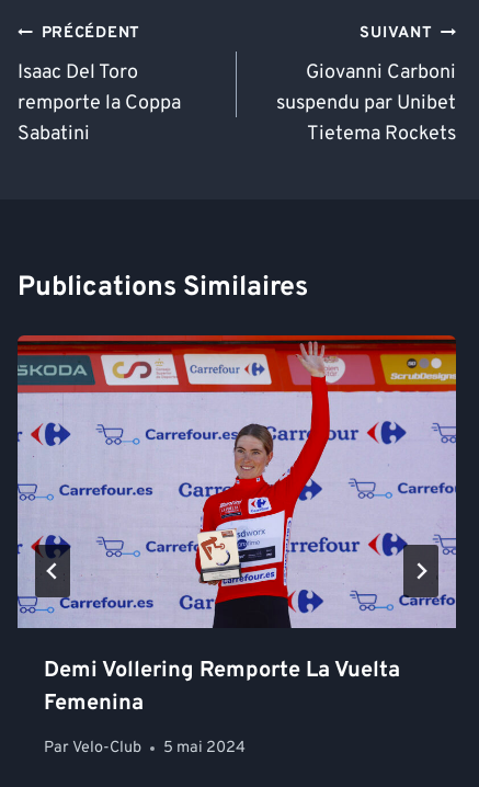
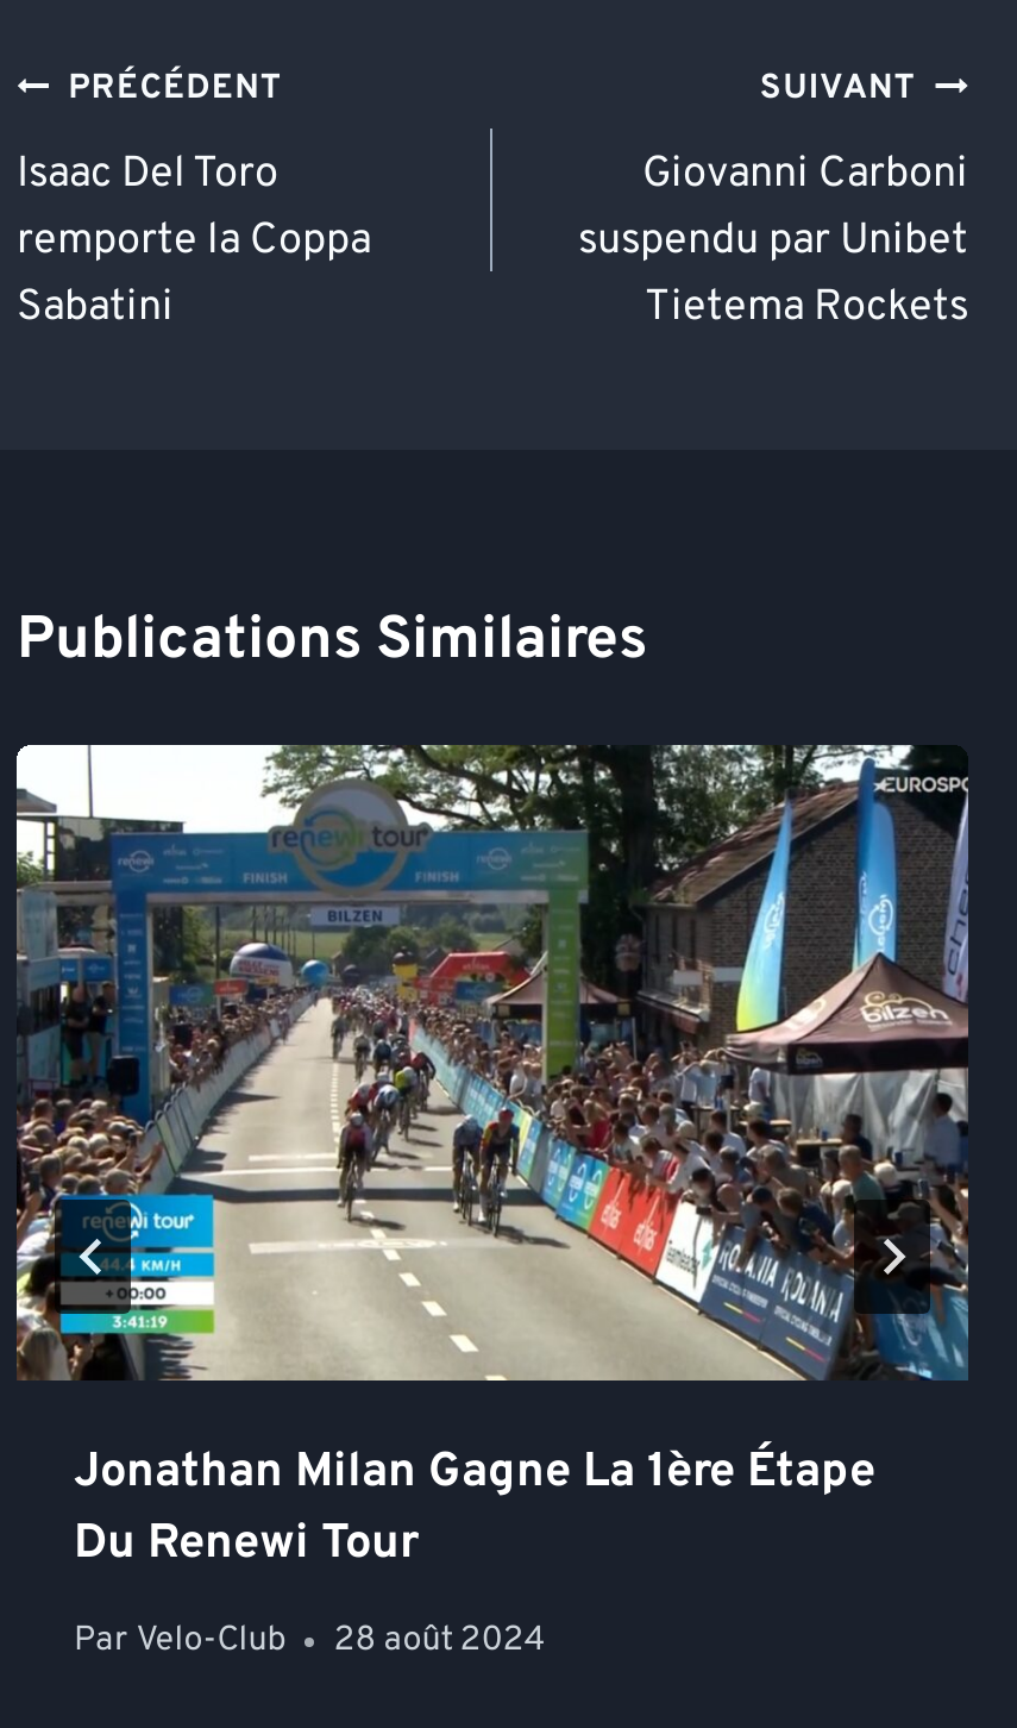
[16,334,457,718] [image] | Demi Vollering Remporte La Vuelta | Femenina -> [14,743,971,1576] [image] | Jonathan Milan Gagne La 1ère Étape | Du Renewi Tour
[44,738,246,759] Par Velo-Club 5 mai 2024 -> [74,1620,545,1665] Par Velo-Club 28 août 2024

